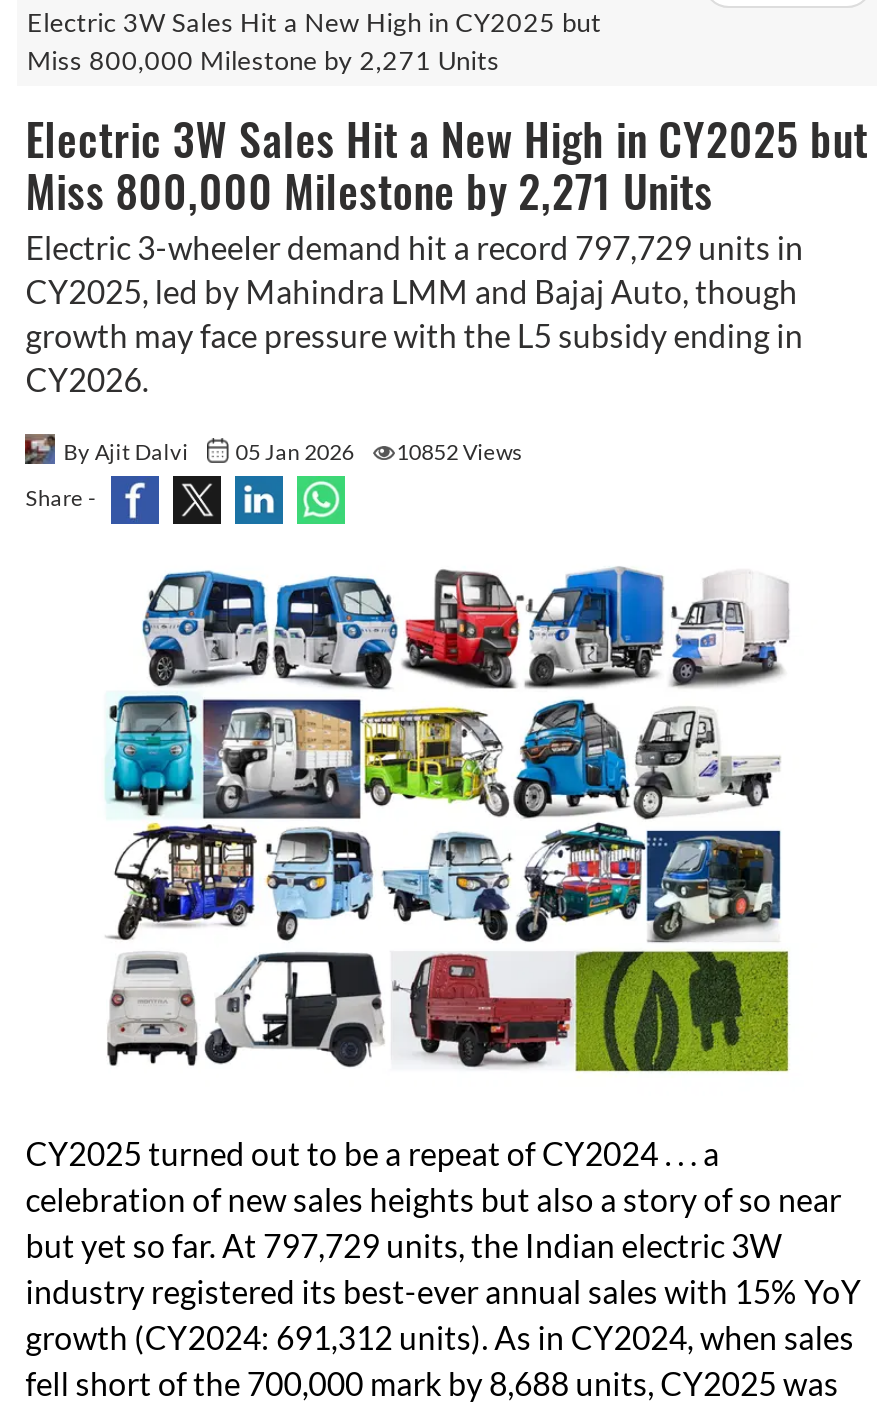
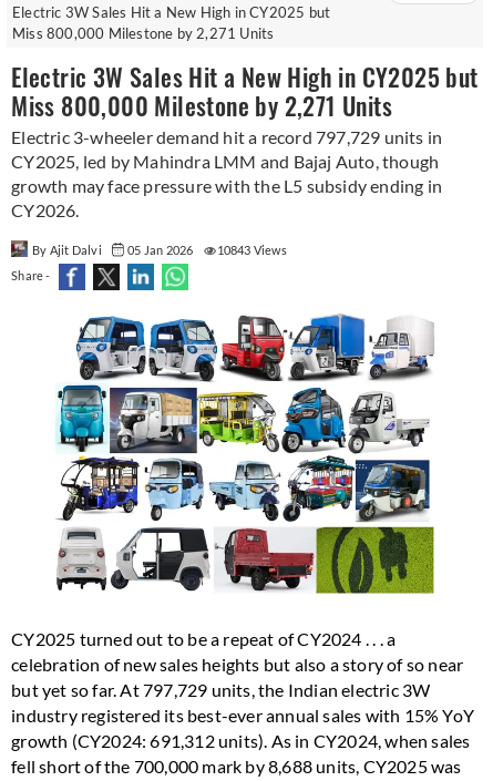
[63,438,523,464] By Ajit Dalvi 05 Jan 2026 10852 Views -> [32,243,287,257] By Ajit Dalvi 05 Jan 2026 10843 Views

